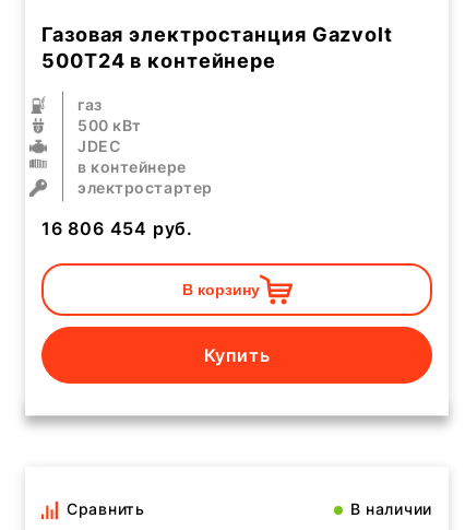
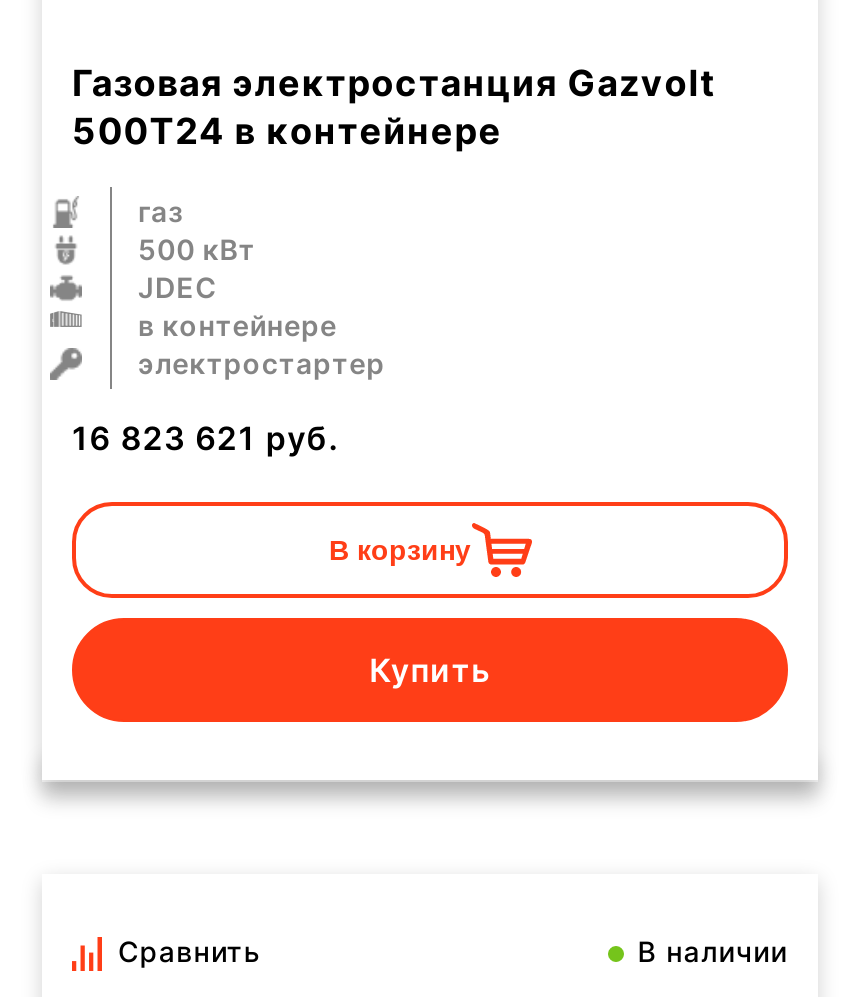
[41,217,193,239] 16 806 454 руб. -> [72,418,340,458] 16 823 621 руб.

